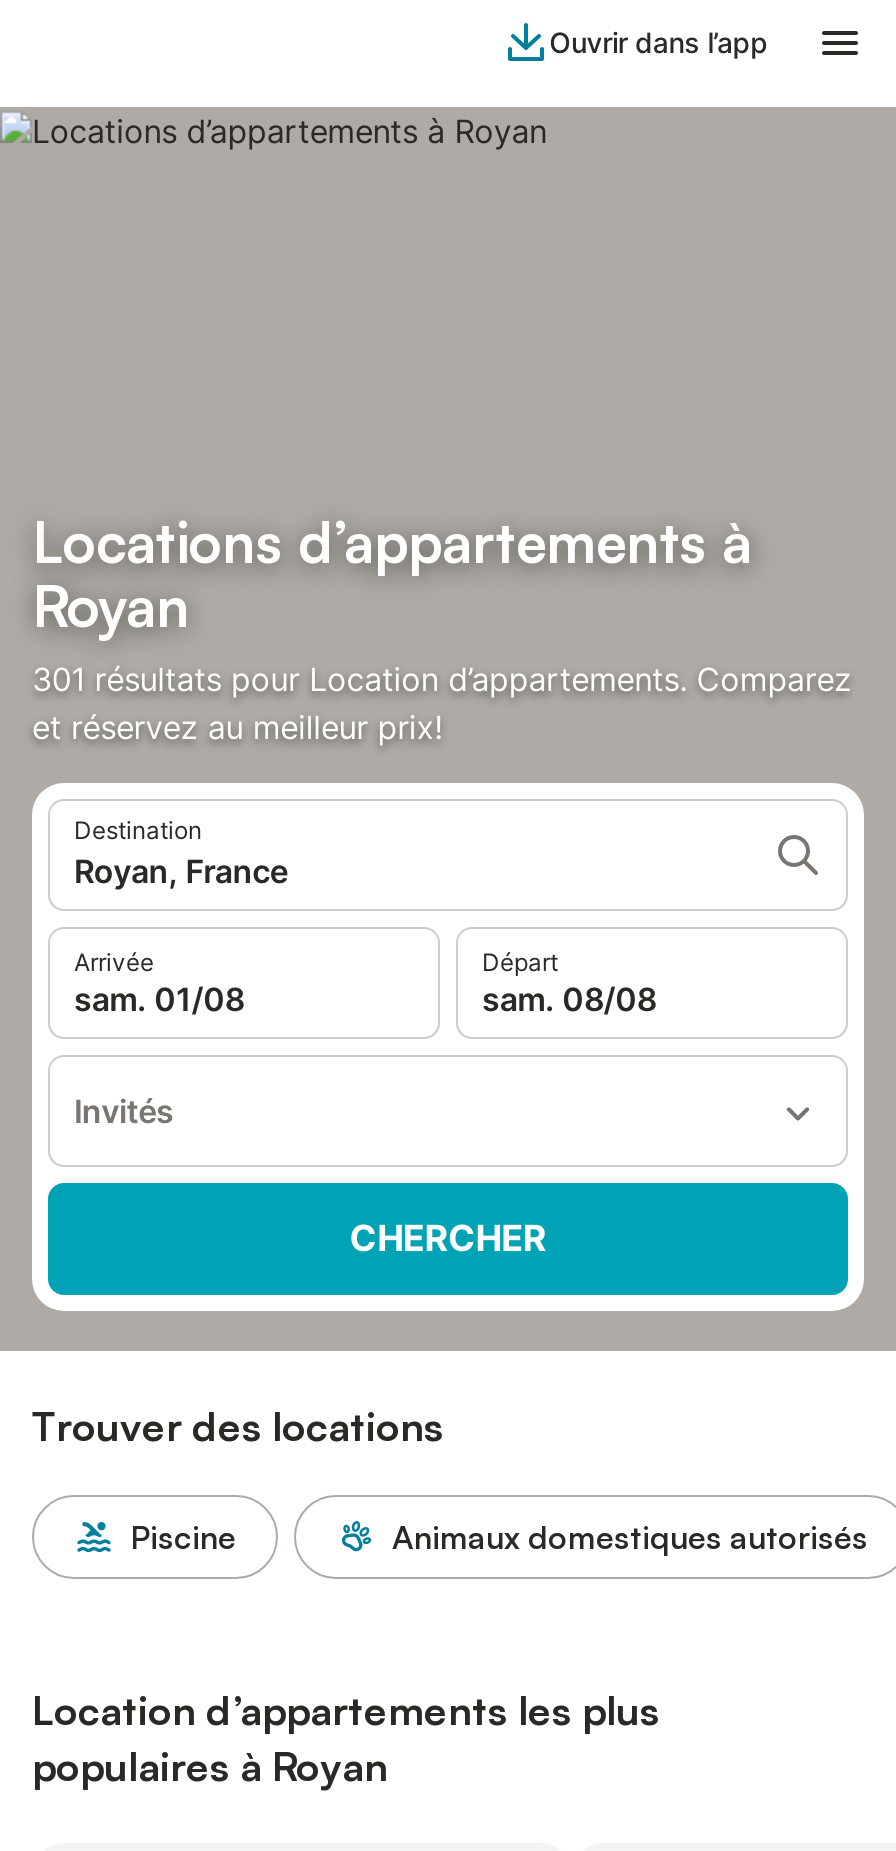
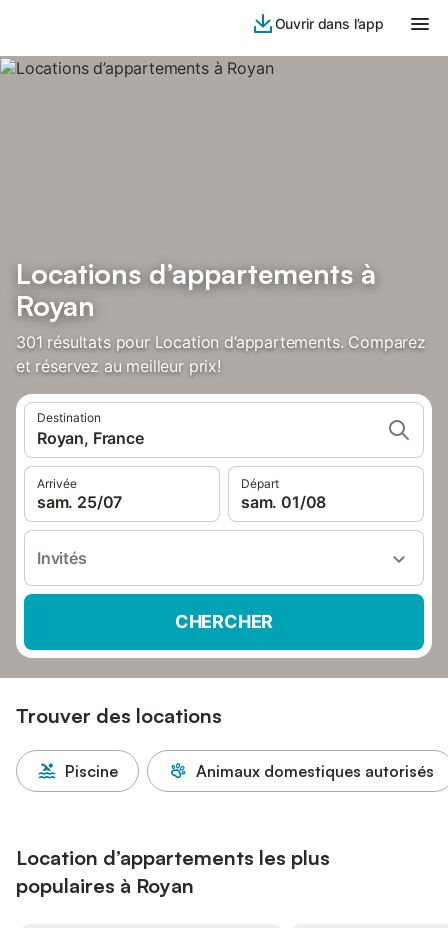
[74,979,244,1019] sam. 01/08 -> [37,492,122,512] sam. 25/07
[482,979,656,1019] sam. 08/08 -> [241,492,326,512] sam. 01/08

